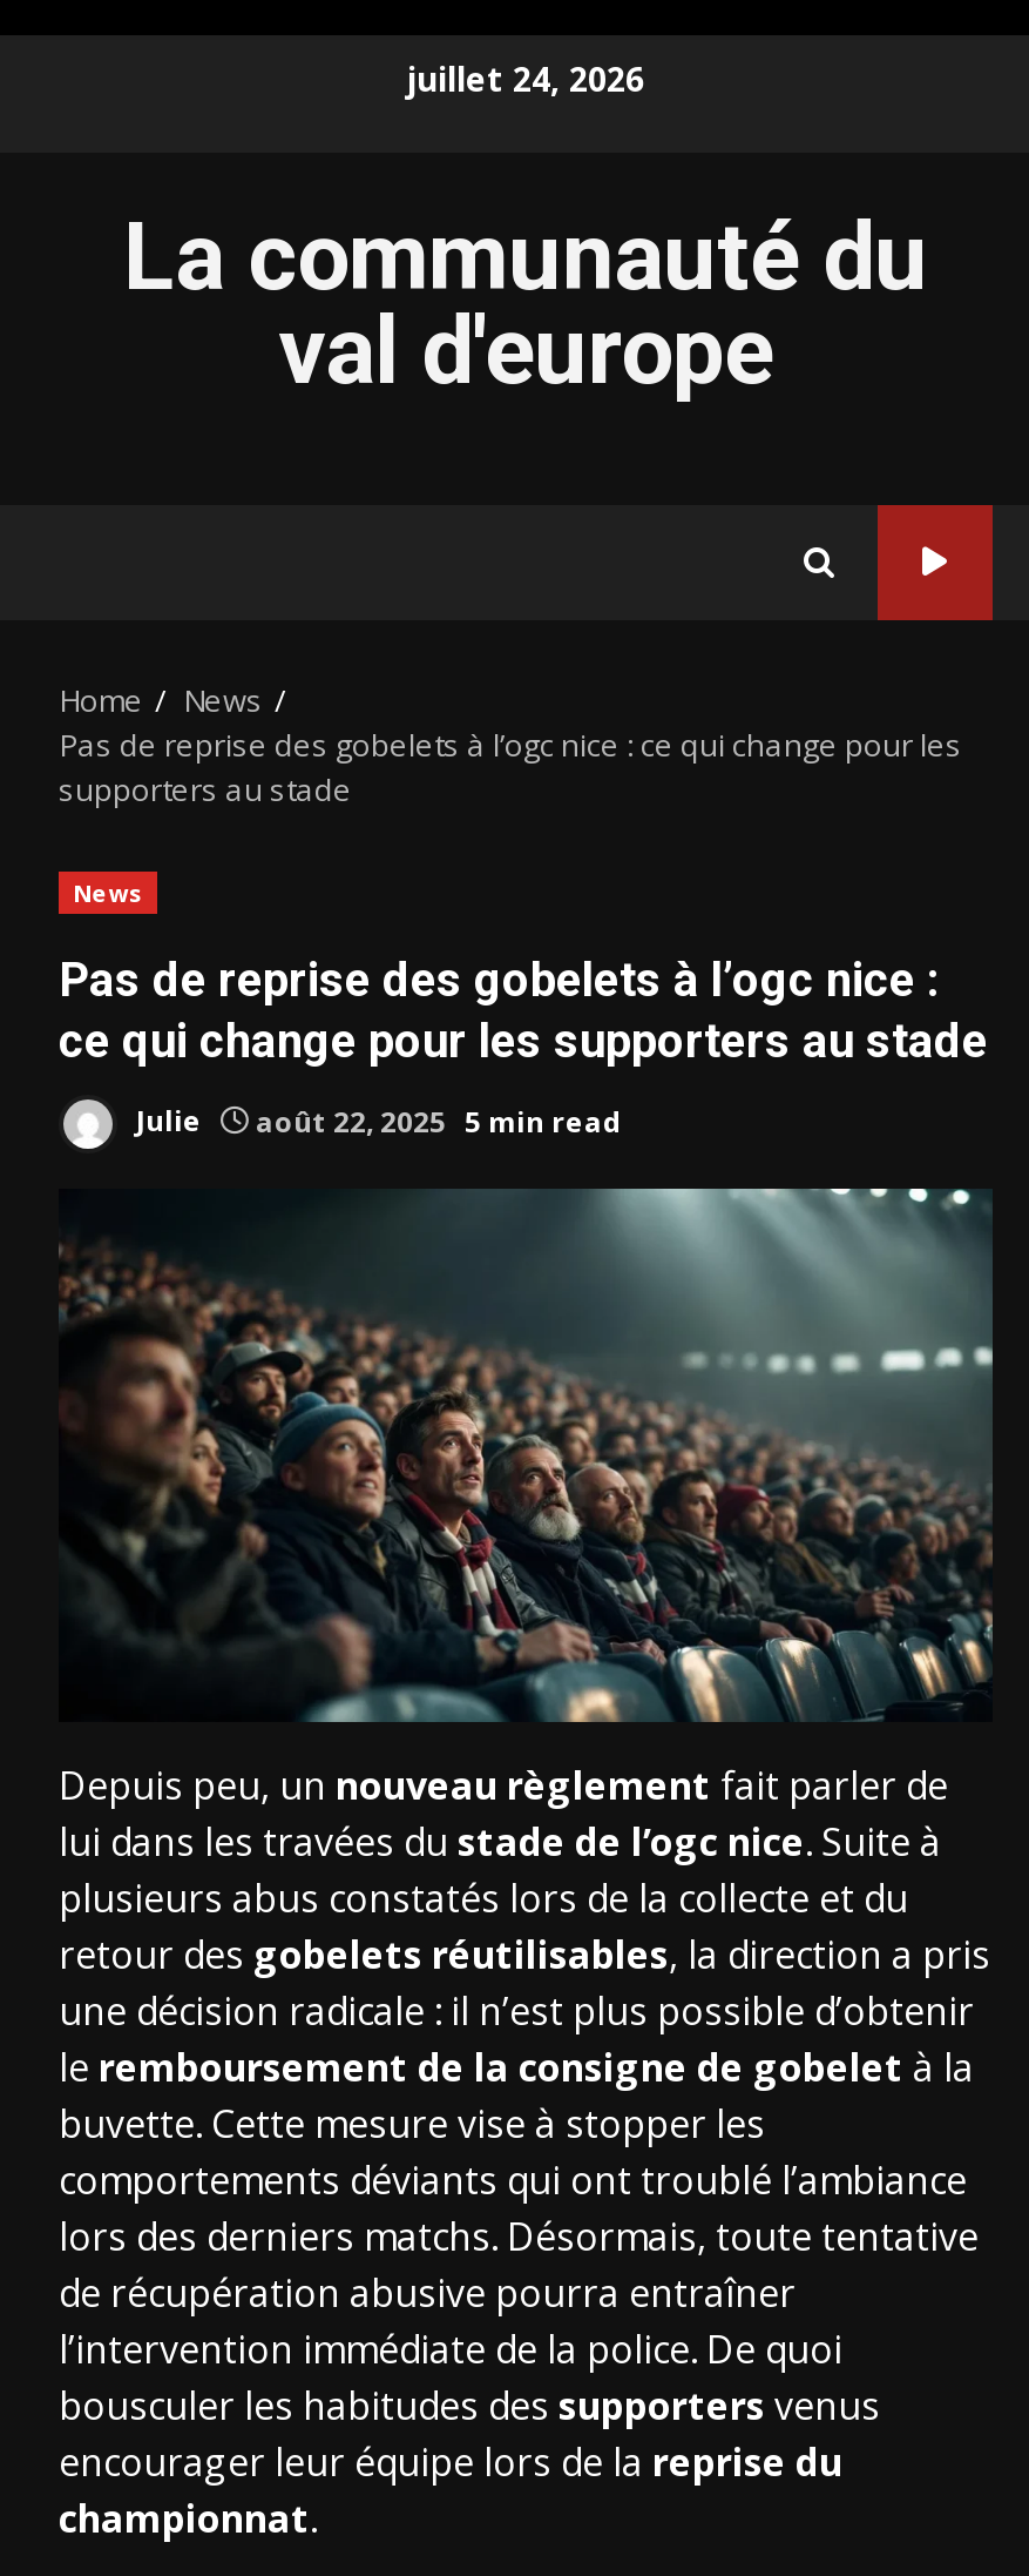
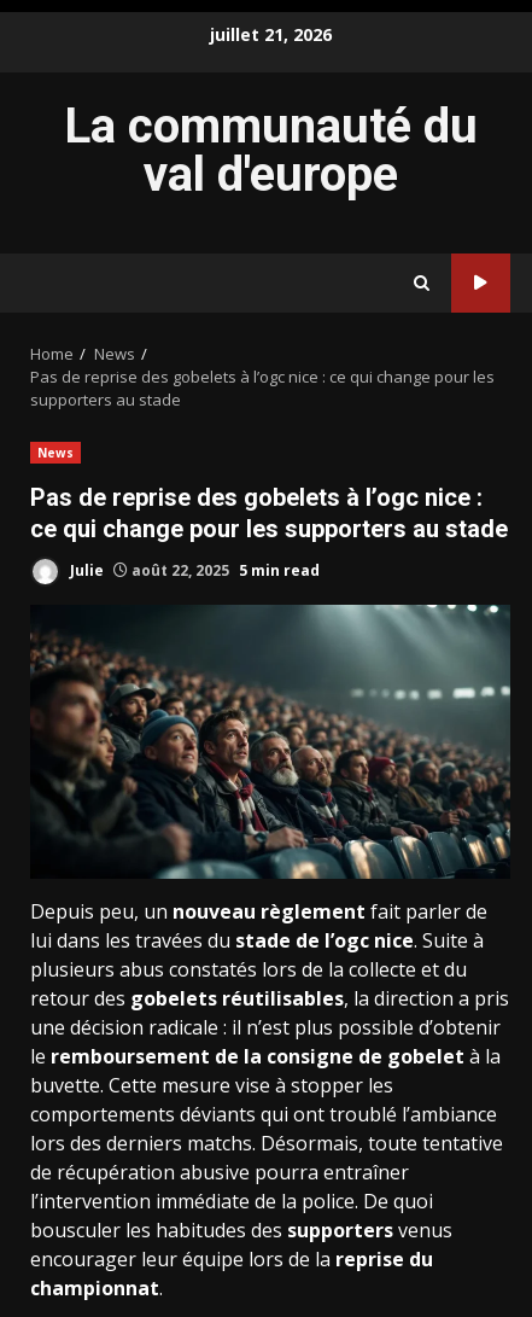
[407,55,644,100] juillet 24, 2026 -> [209,22,331,45] juillet 21, 2026

